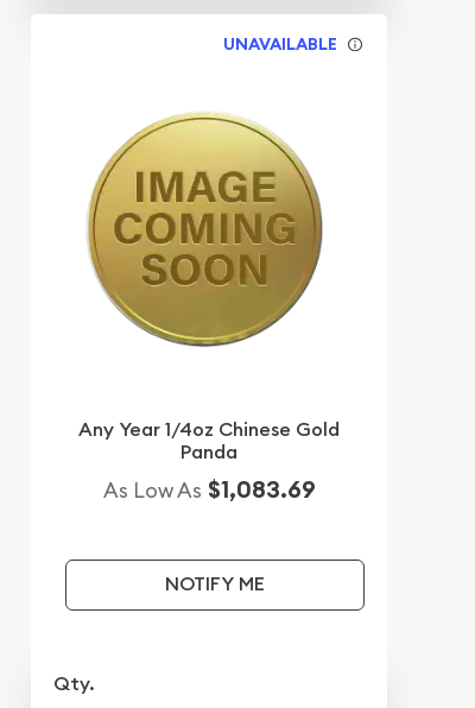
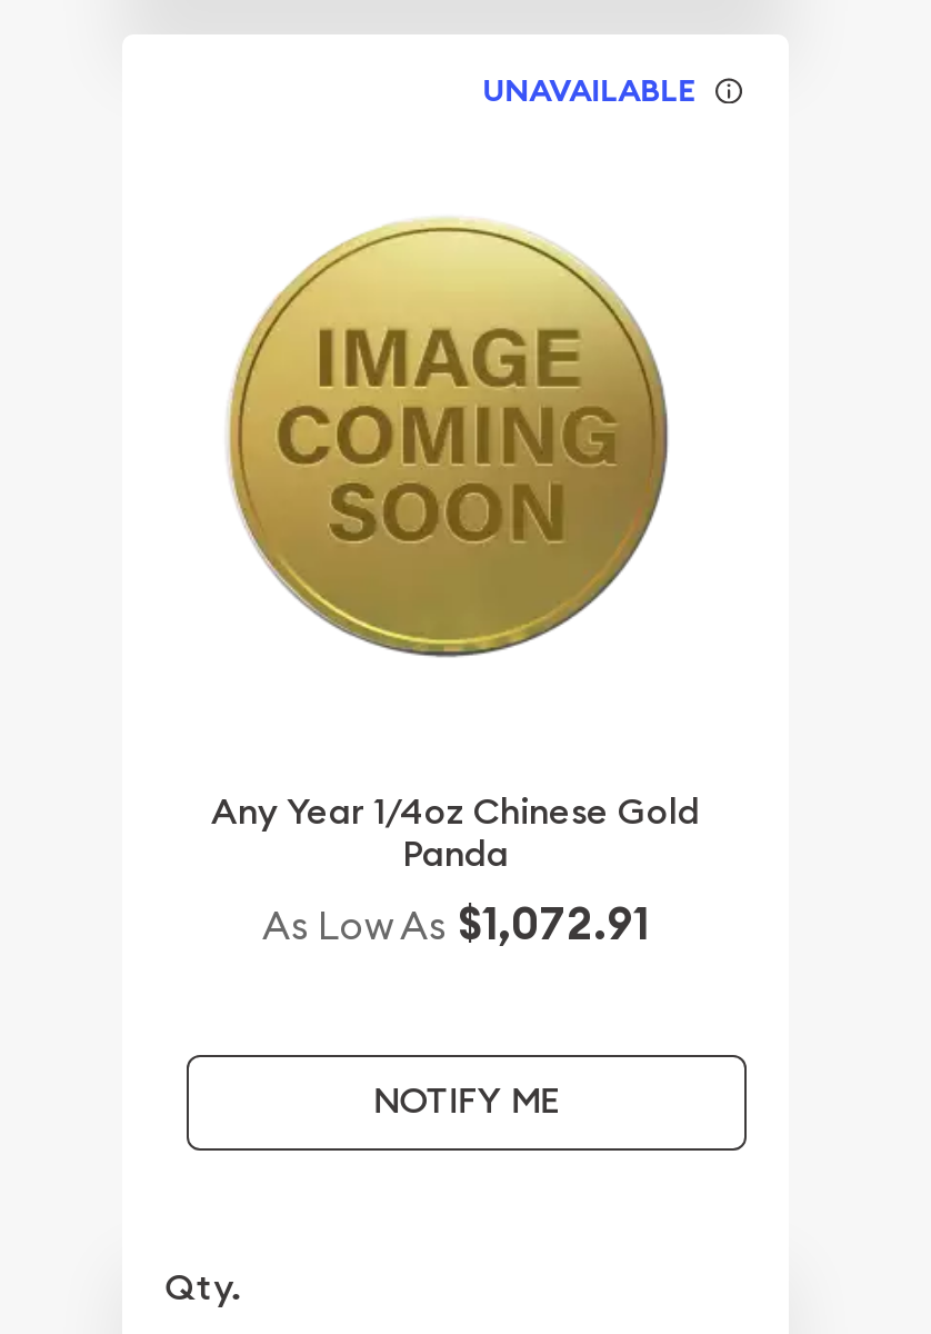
[103,474,315,505] As Low As $1,083.69 -> [262,895,649,953] As Low As $1,072.91

